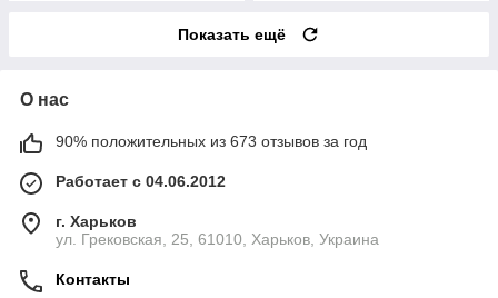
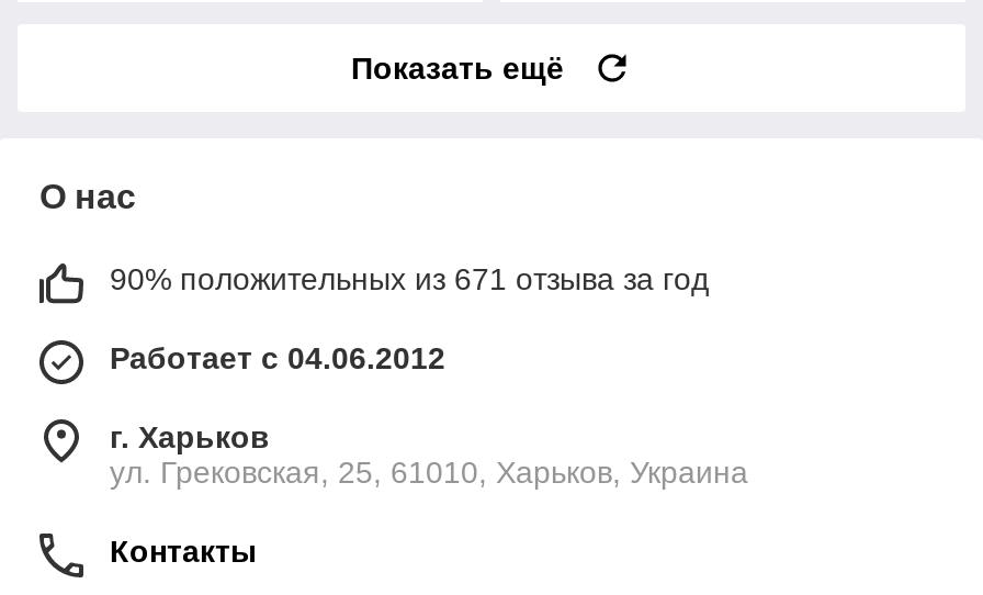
[56,132,367,150] 90% положительных из 673 отзывов за год -> [110,260,709,295] 90% положительных из 671 отзыва за год

